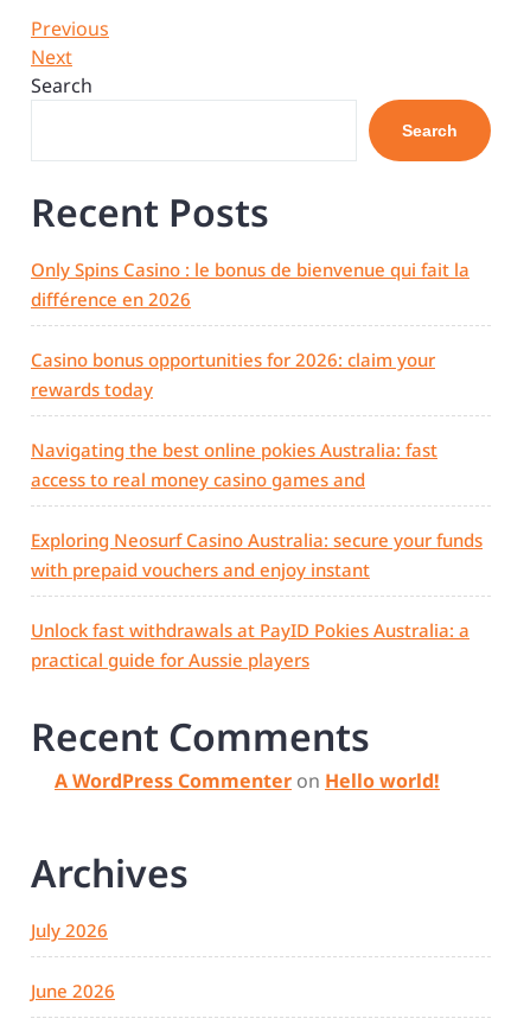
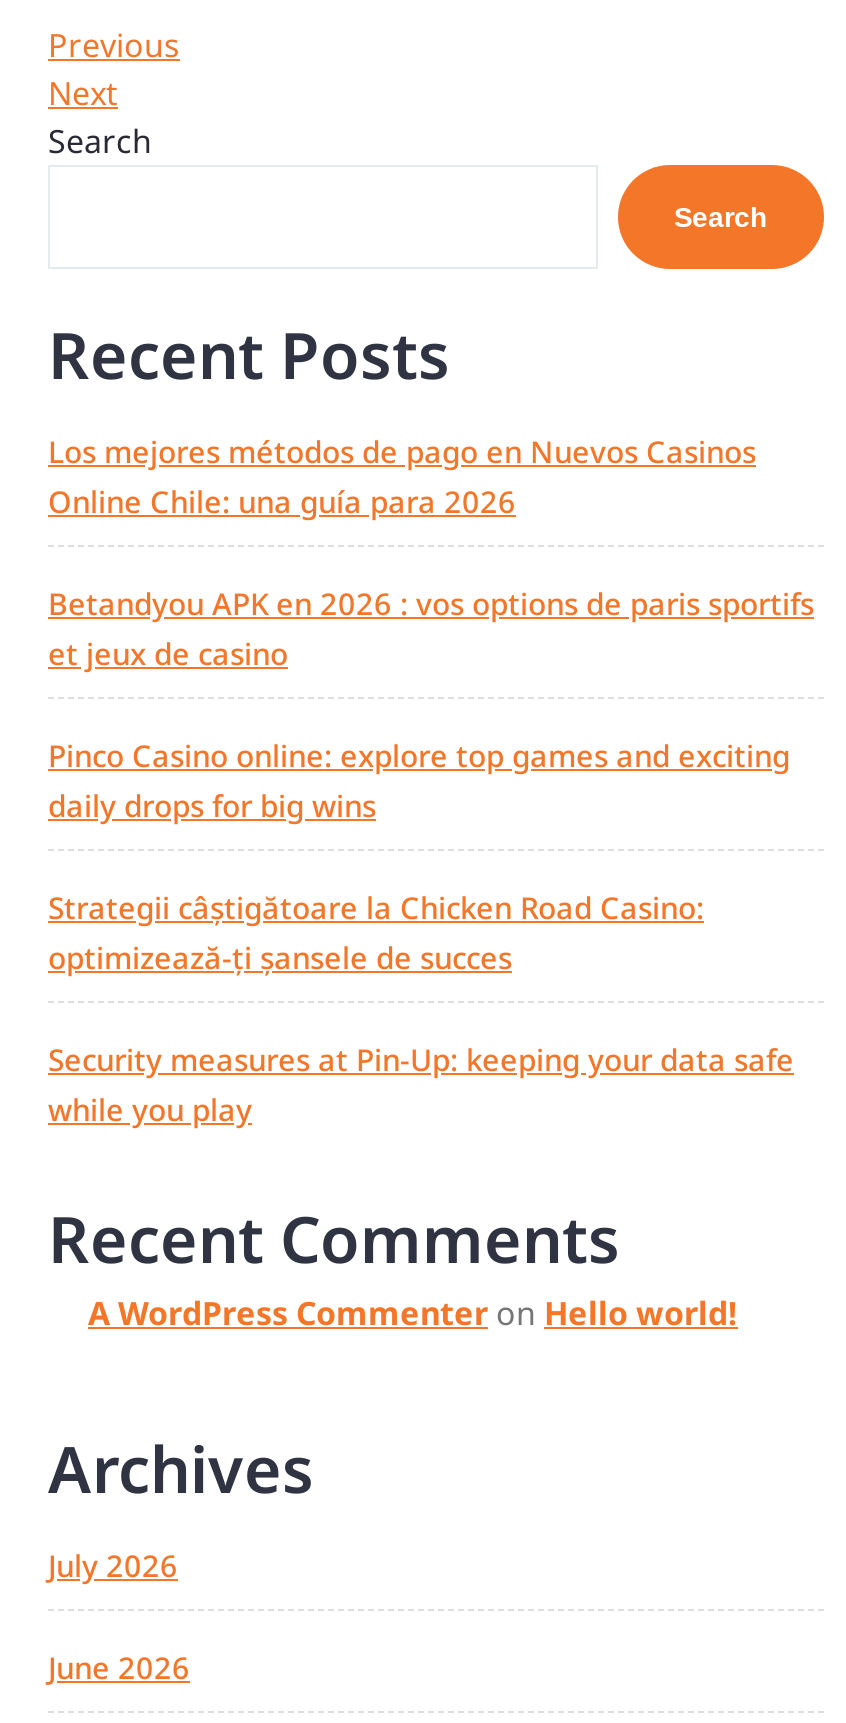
[31,257,470,311] Only Spins Casino : le bonus de bienvenue qui fait la | différence en 2026 -> [48,431,756,521] Los mejores métodos de pago en Nuevos Casinos | Online Chile: una guía para 2026
[31,348,435,401] Casino bonus opportunities for 2026: claim your | rewards today -> [48,583,814,673] Betandyou APK en 2026 : vos options de paris sportifs | et jeux de casino
[31,438,437,491] Navigating the best online pokies Australia: fast | access to real money casino games and -> [48,735,790,825] Pinco Casino online: explore top games and exciting | daily drops for big wins
[31,528,483,581] Exploring Neosurf Casino Australia: secure your funds | with prepaid vouchers and enjoy instant -> [48,887,704,977] Strategii câștigătoare la Chicken Road Casino: | optimizează-ți șansele de succes
[31,618,470,671] Unlock fast withdrawals at PayID Pokies Australia: a | practical guide for Aussie players -> [48,1039,794,1129] Security measures at Pin-Up: keeping your data safe | while you play

